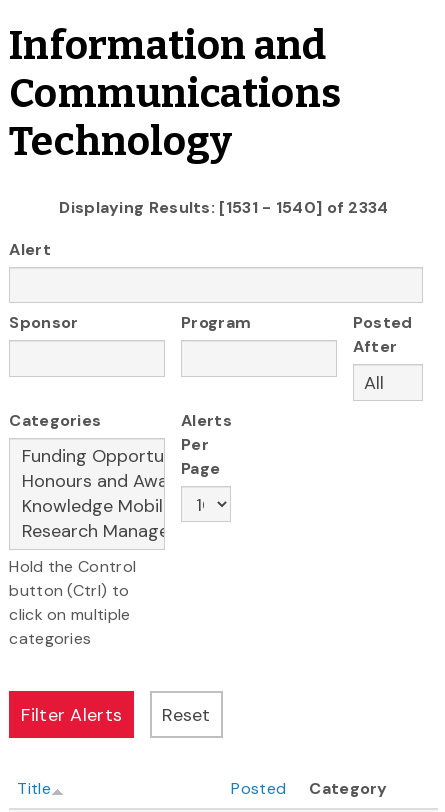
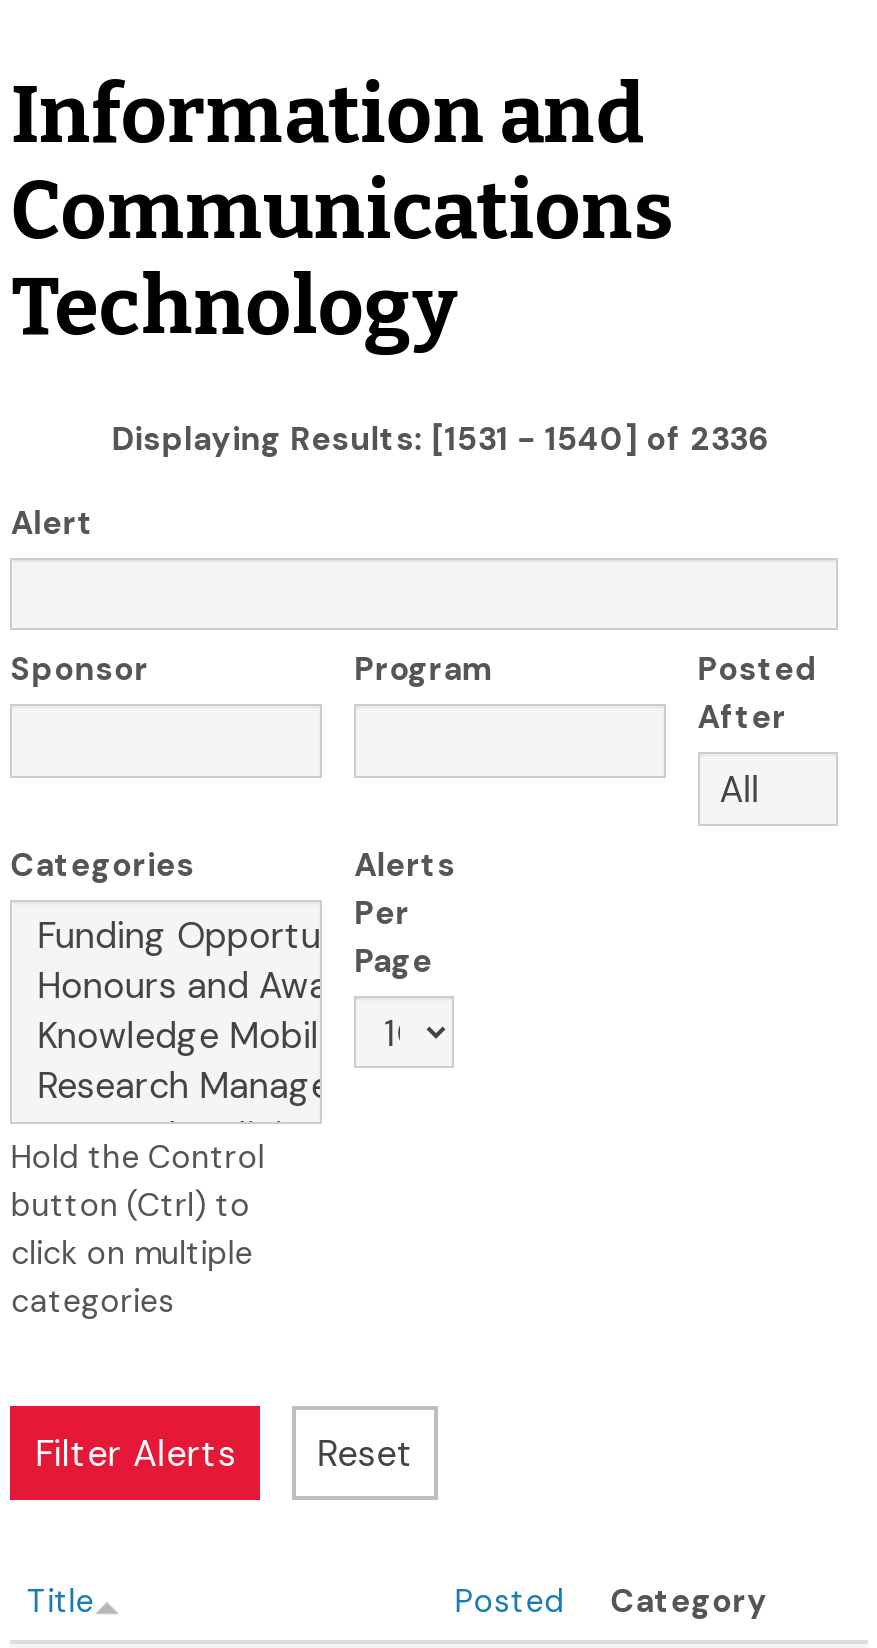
[59,197,389,218] Displaying Results: [1531 - 1540] of 2334 -> [112,418,768,460] Displaying Results: [1531 - 1540] of 2336

